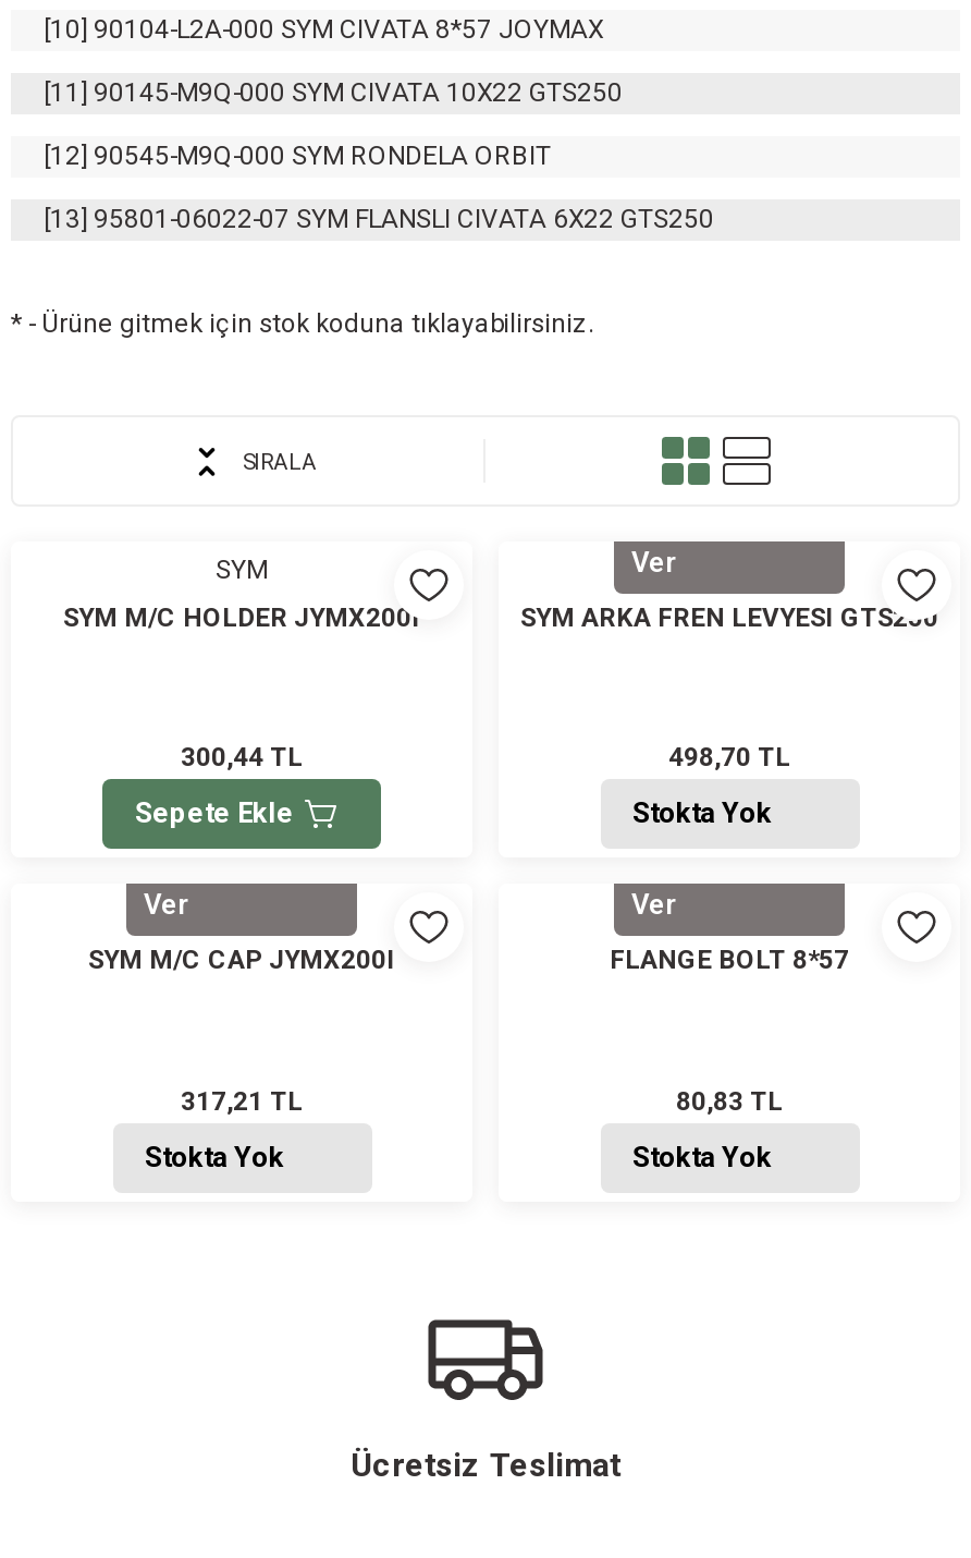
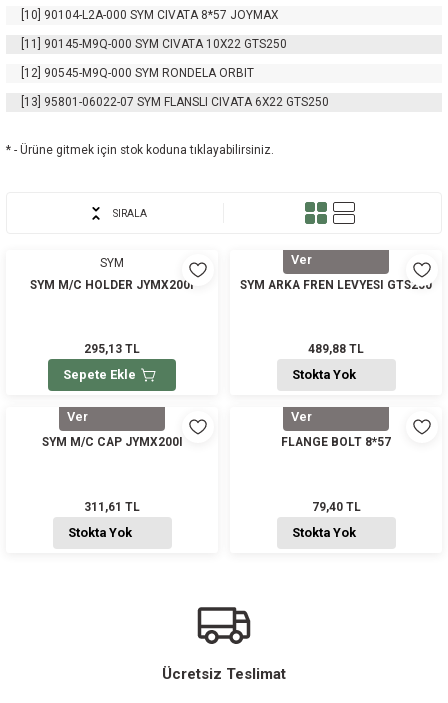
[181,743,303,774] 300,44 TL -> [84,342,140,356] 295,13 TL
[668,743,790,774] 498,70 TL -> [308,342,364,356] 489,88 TL
[181,1086,303,1117] 317,21 TL -> [84,500,140,514] 311,61 TL
[676,1086,783,1117] 80,83 TL -> [311,500,360,514] 79,40 TL

